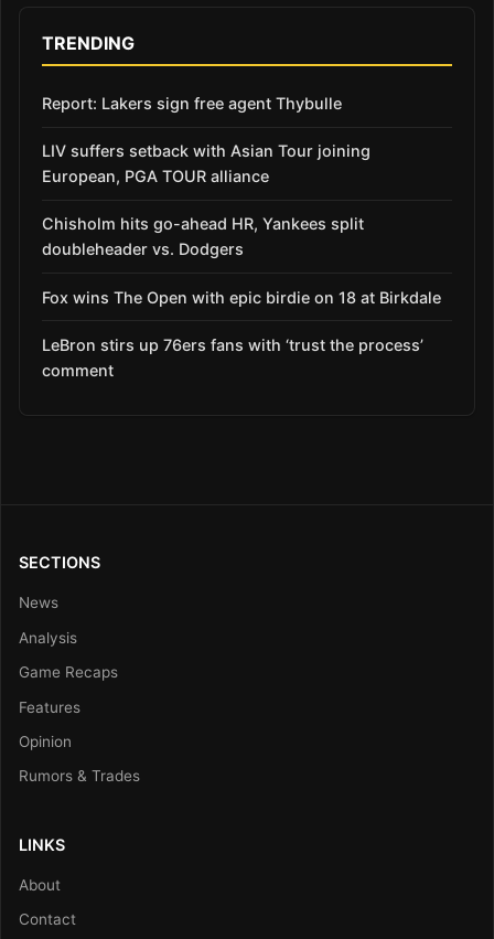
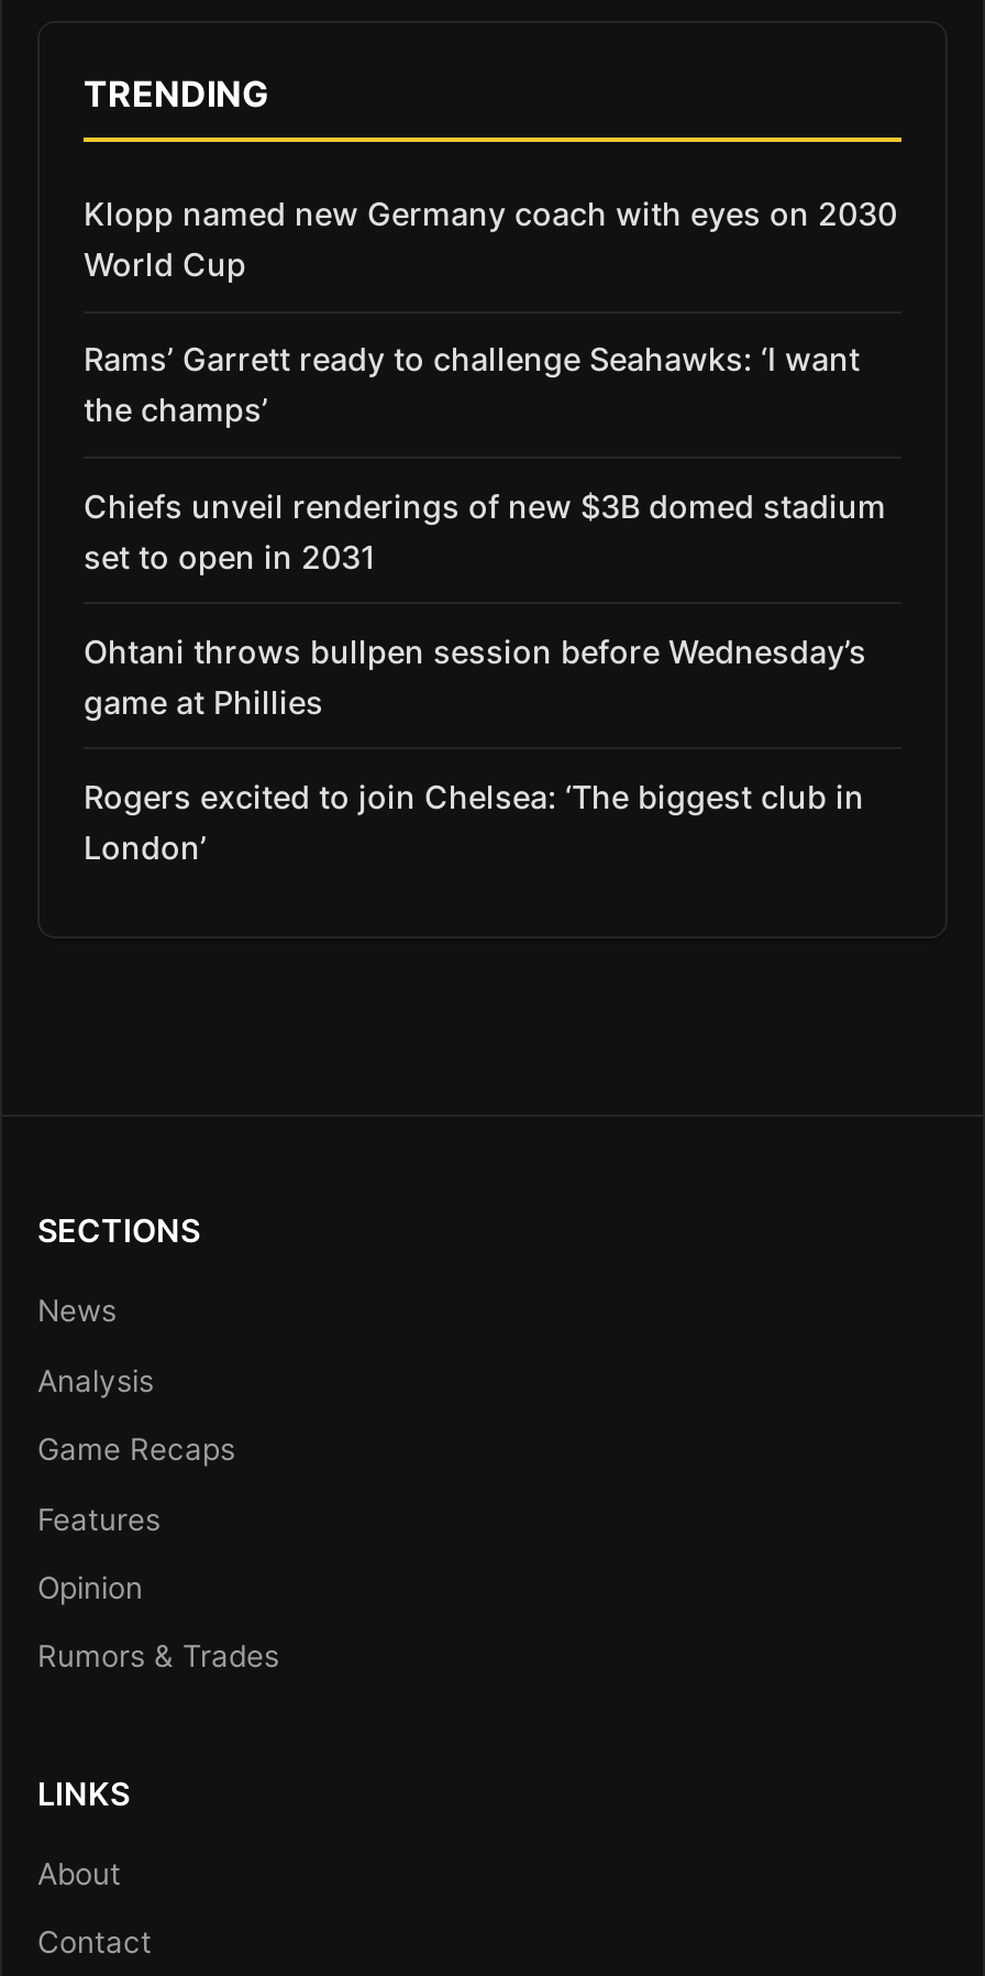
[42,94,342,113] Report: Lakers sign free agent Thybulle -> [84,195,897,283] Klopp named new Germany coach with eyes on 2030 | World Cup
[42,142,370,186] LIV suffers setback with Asian Tour joining | European, PGA TOUR alliance -> [84,341,860,429] Rams’ Garrett ready to challenge Seahawks: ‘I want | the champs’
[42,215,364,259] Chisholm hits go-ahead HR, Yankees split | doubleheader vs. Dodgers -> [84,486,886,574] Chiefs unveil renderings of new $3B domed stadium | set to open in 2031
[42,288,441,306] Fox wins The Open with epic birdie on 18 at Birkdale -> [84,632,866,720] Ohtani throws bullpen session before Wednesday’s | game at Phillies
[42,335,423,379] LeBron stirs up 76ers fans with ‘trust the process’ | comment -> [84,777,864,865] Rogers excited to join Chelsea: ‘The biggest club in | London’

